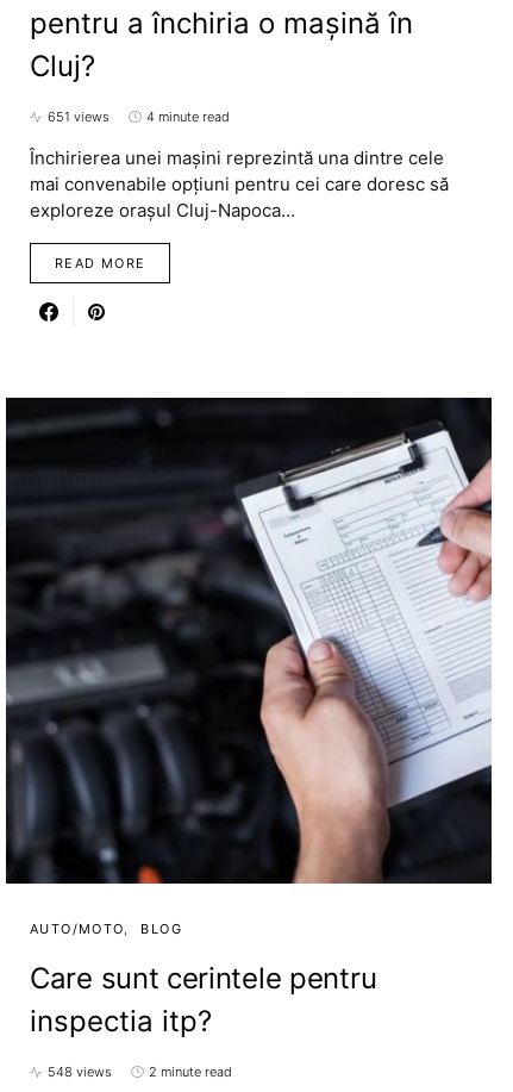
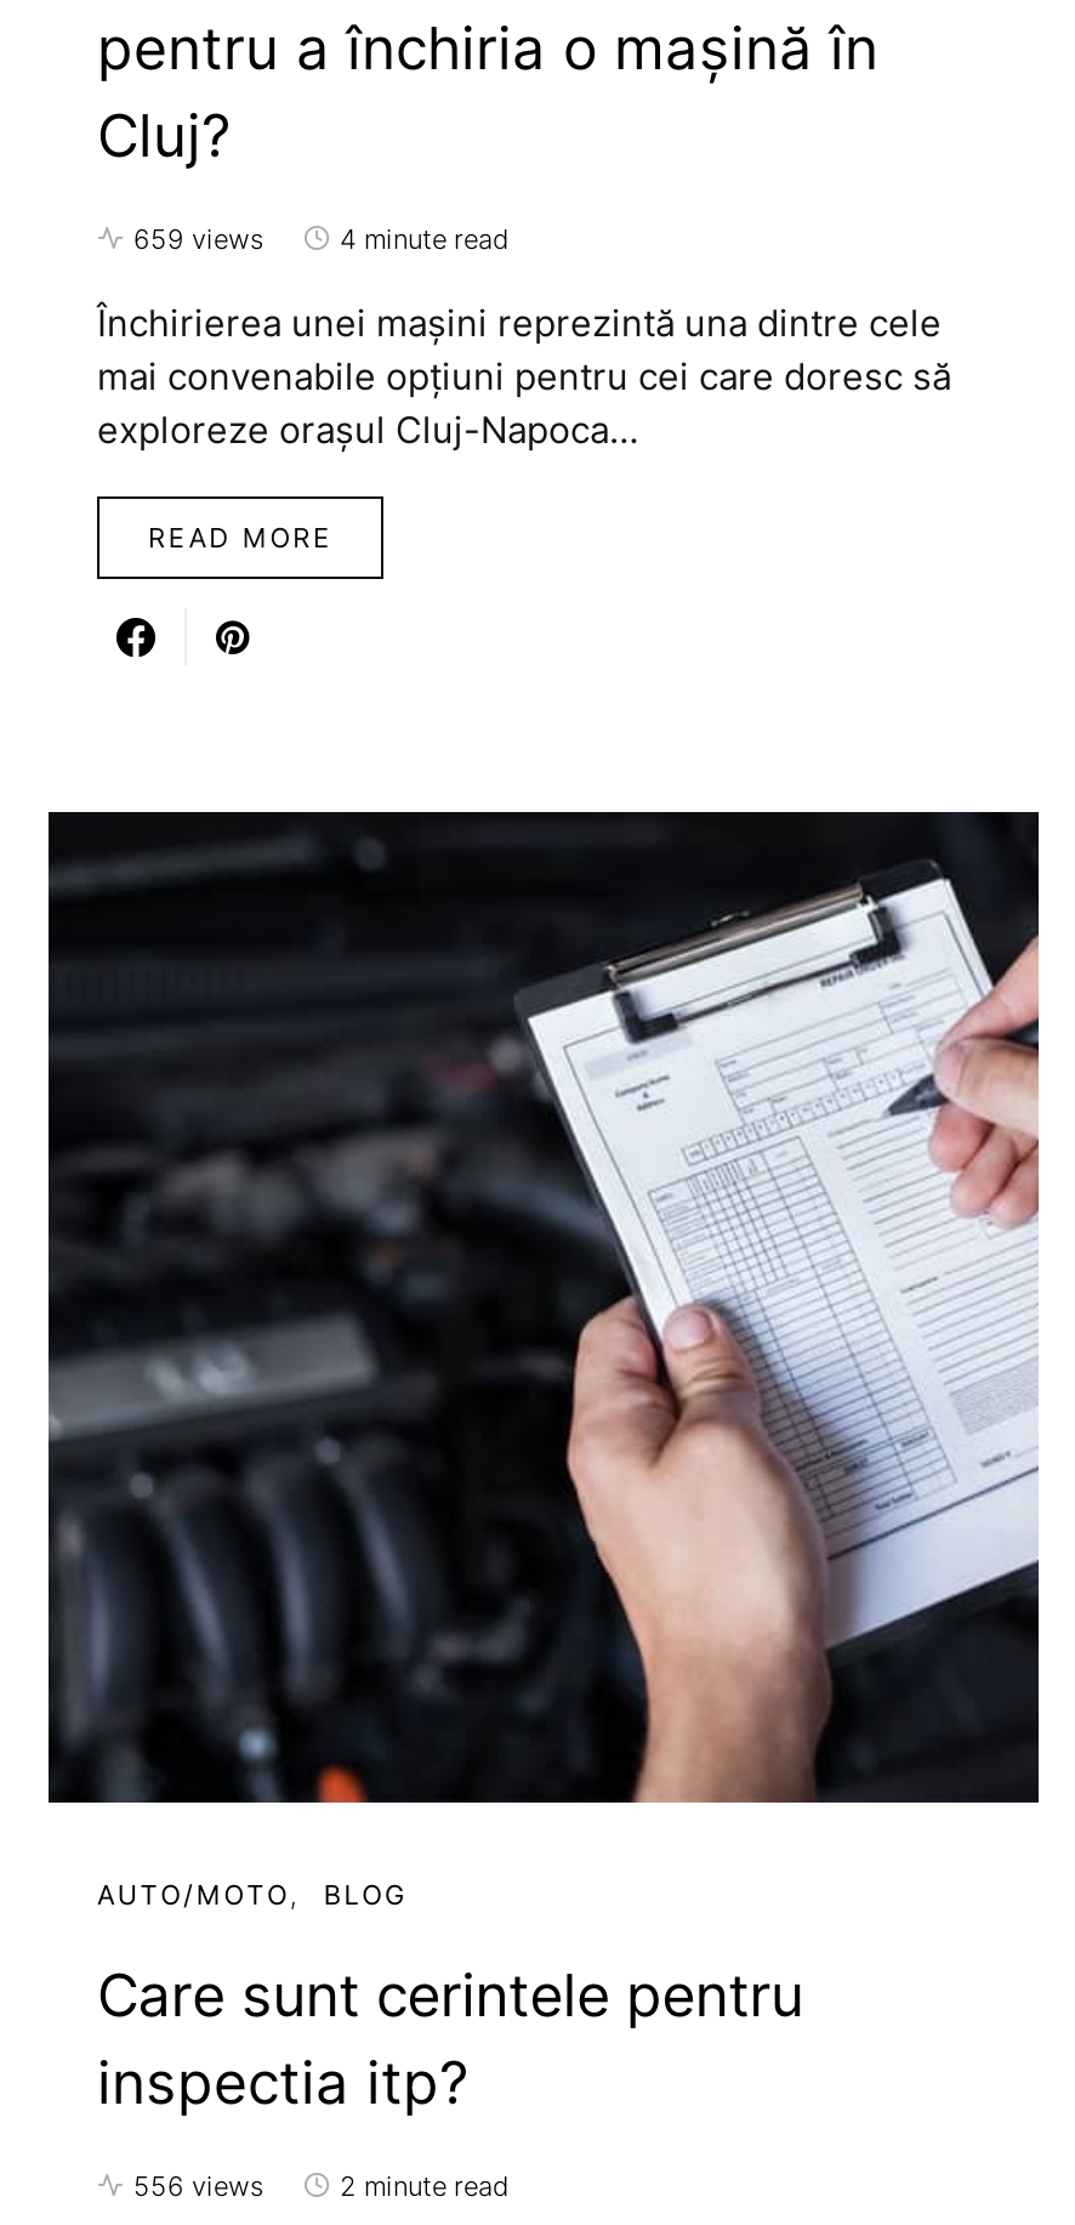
[48,109,110,126] 651 views -> [133,221,265,255] 659 views
[48,1064,112,1081] 548 views -> [133,2168,265,2202] 556 views

